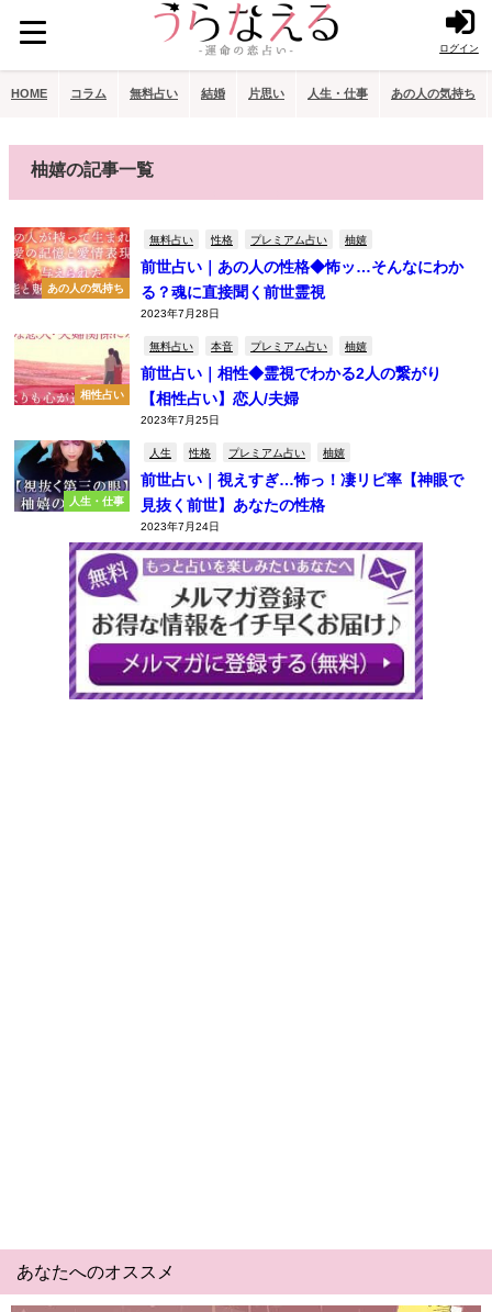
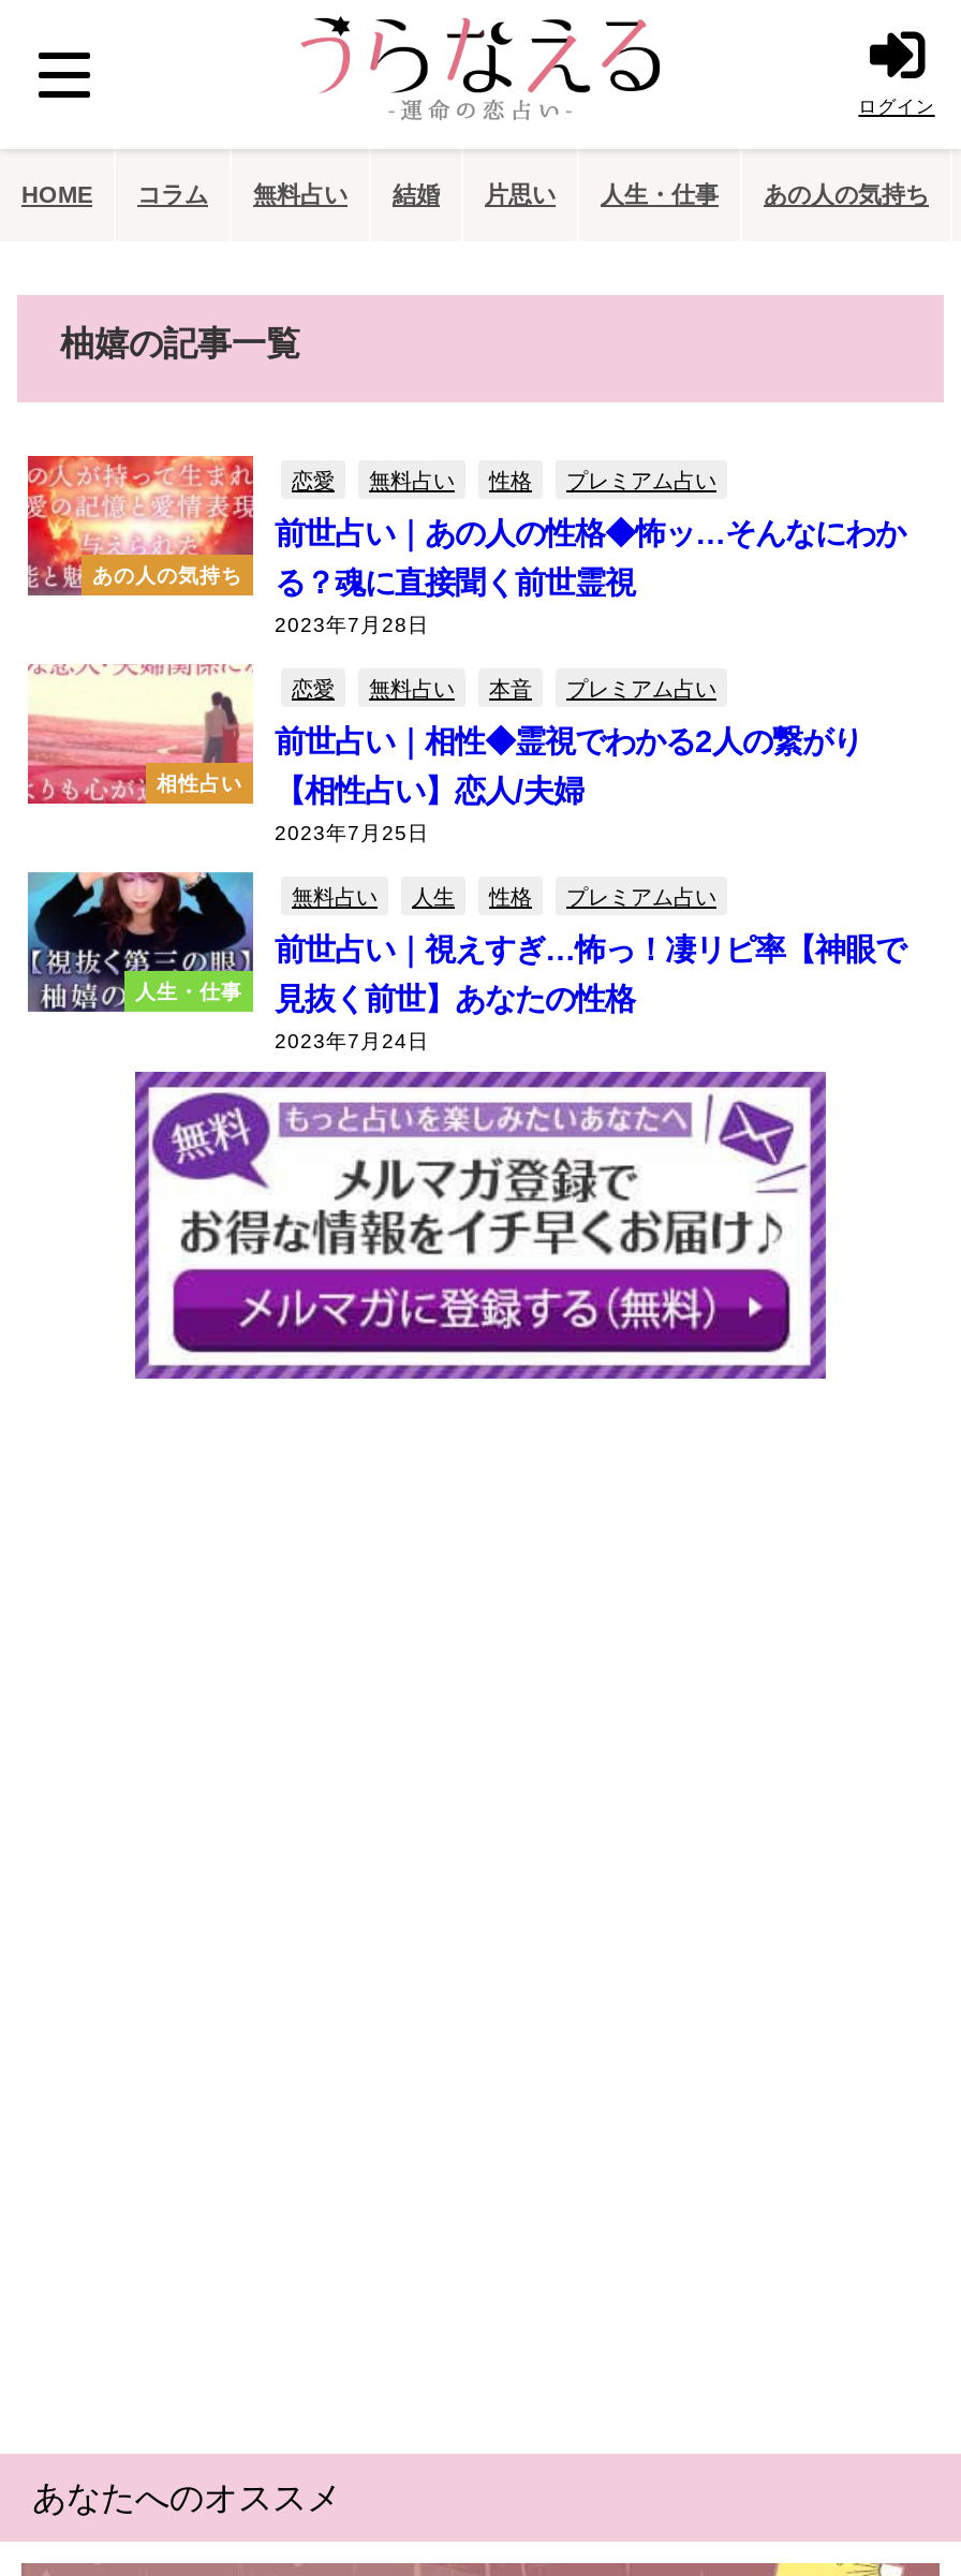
[345,234,367,245] 柚嬉 -> none
none -> [292,469,335,491] 恋愛
[345,340,367,351] 柚嬉 -> none
none -> [292,677,335,699] 恋愛
[323,447,345,458] 柚嬉 -> none
none -> [292,885,378,907] 無料占い

